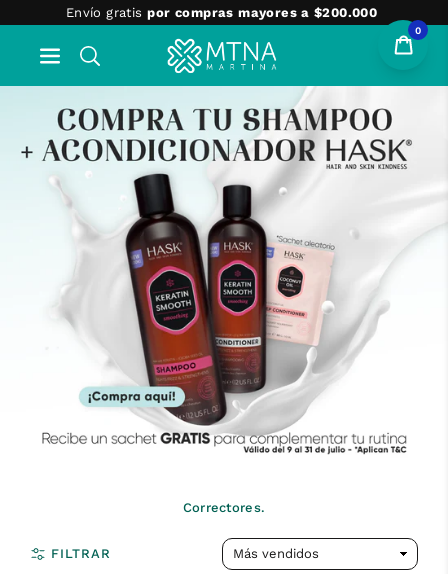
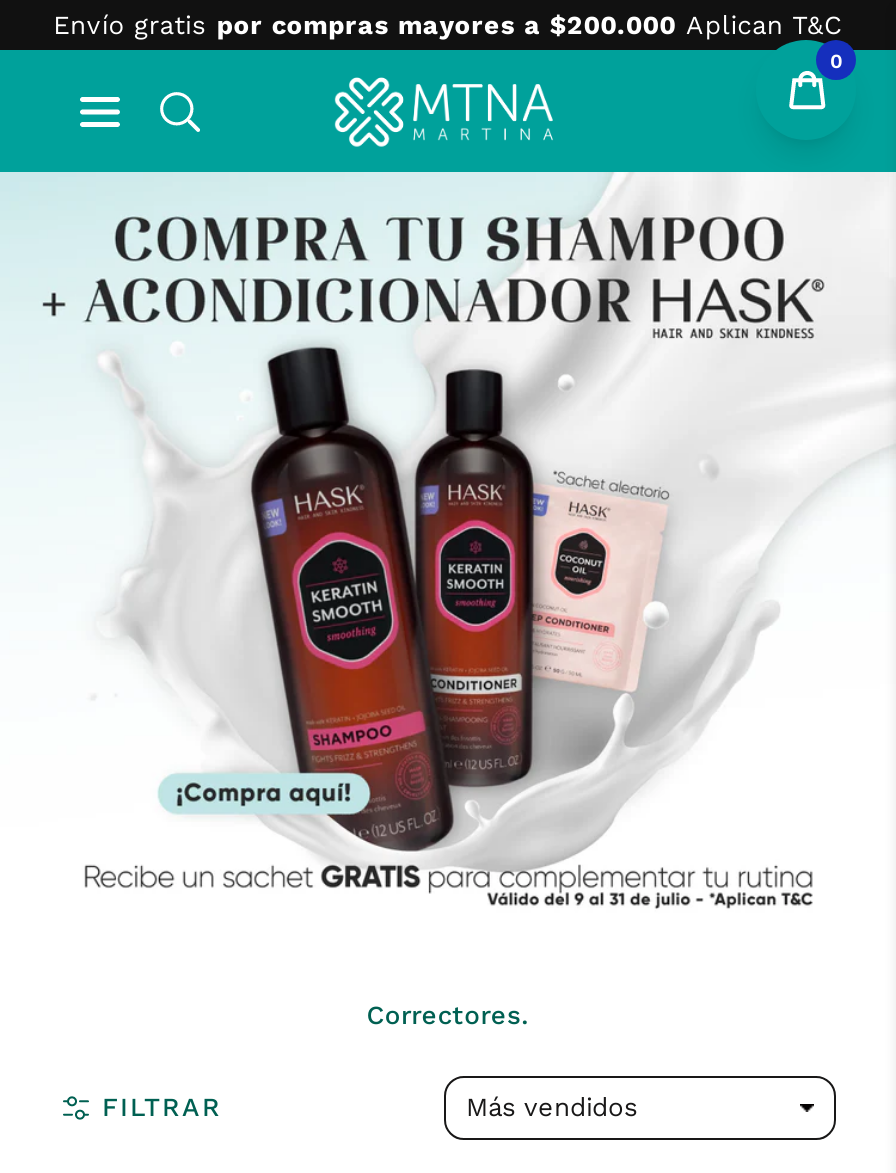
[66,5,377,20] Envío gratis por compras mayores a $200.000 -> [53,10,843,40] Envío gratis por compras mayores a $200.000 Aplican T&C

